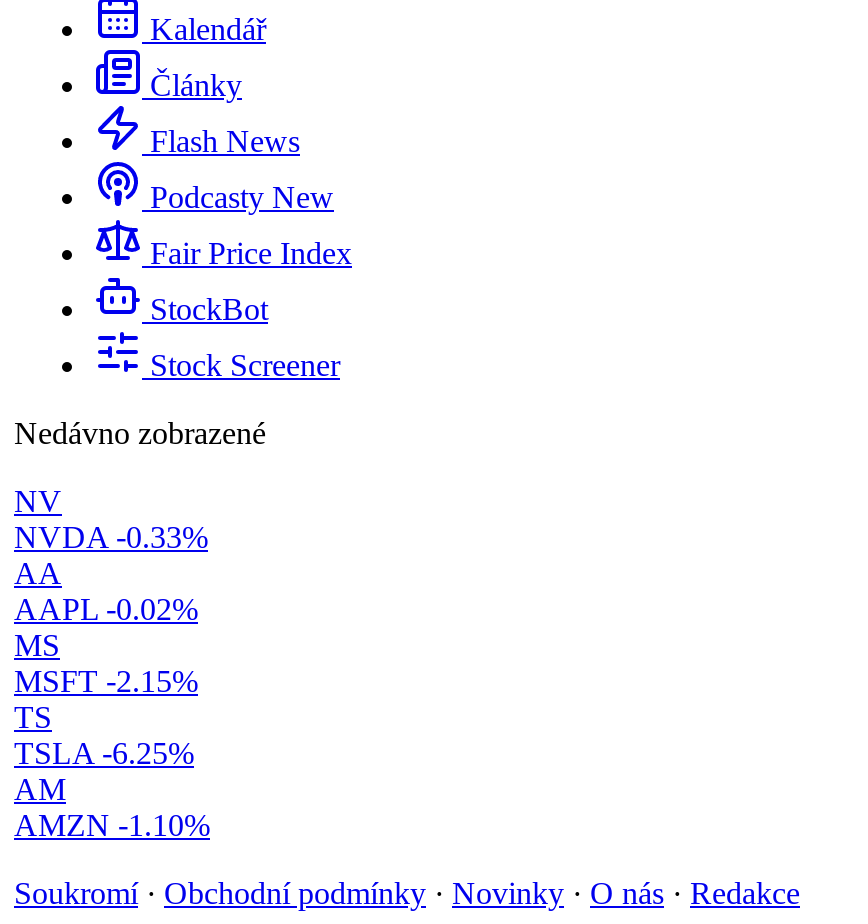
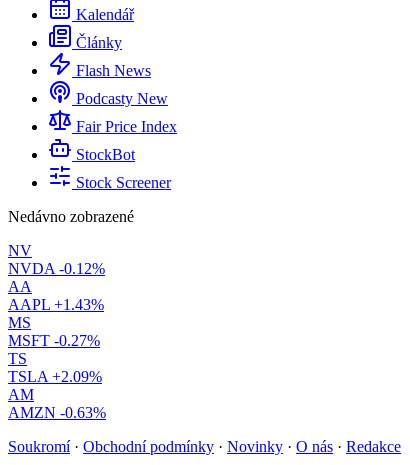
[14,520,208,554] NVDA -0.33% -> [8,260,105,277] NVDA -0.12%
[14,592,198,626] AAPL -0.02% -> [8,296,104,313] AAPL +1.43%
[14,664,198,698] MSFT -2.15% -> [8,332,100,349] MSFT -0.27%
[14,736,194,770] TSLA -6.25% -> [8,368,102,385] TSLA +2.09%
[14,808,210,842] AMZN -1.10% -> [8,404,106,421] AMZN -0.63%

